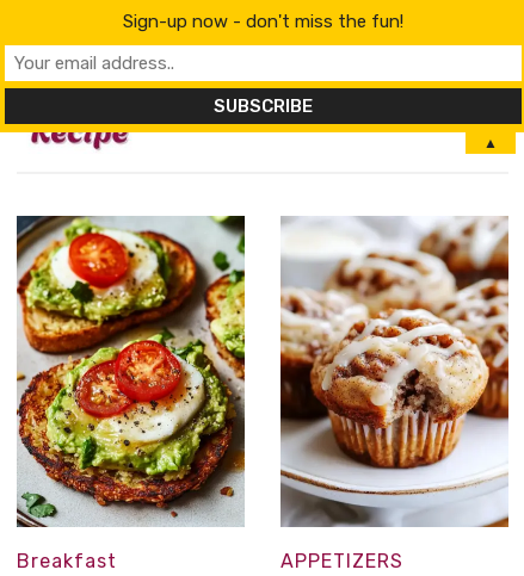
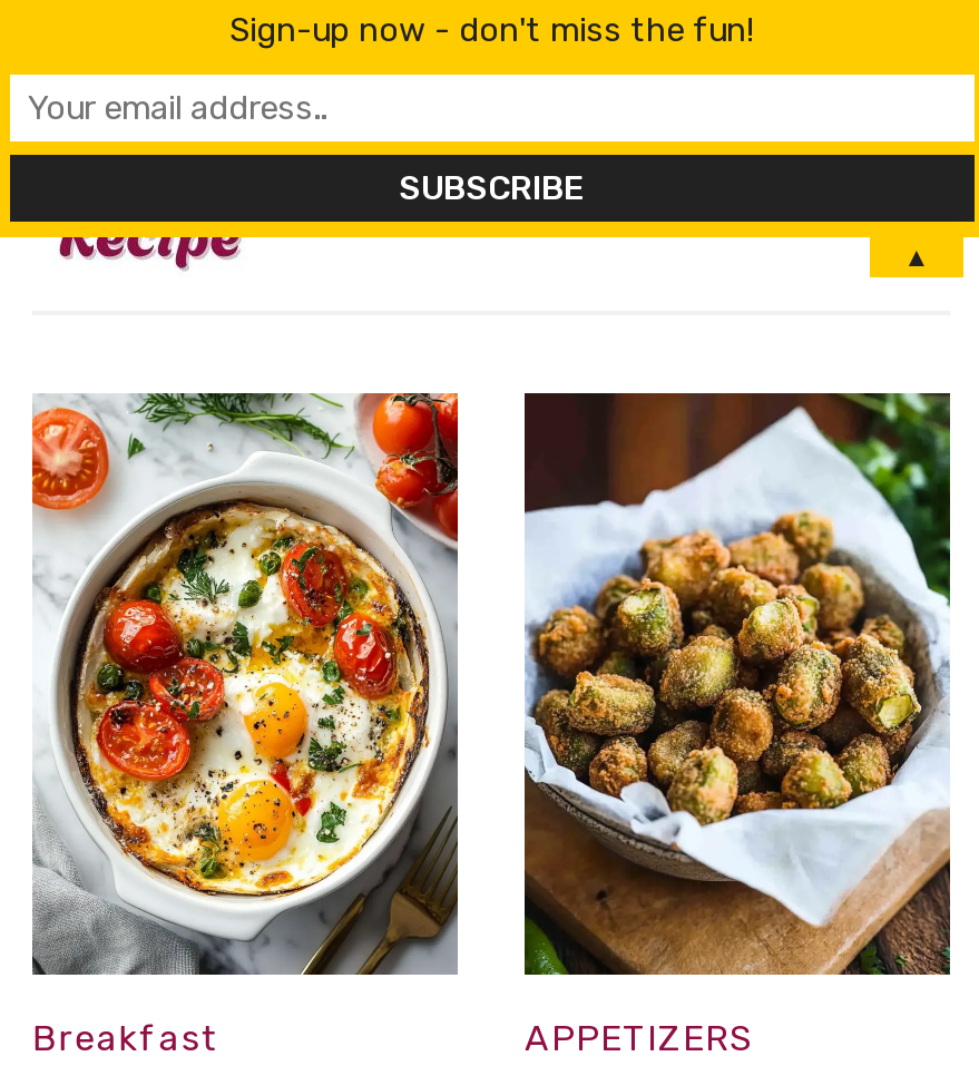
[16,215,246,528] [image] -> [30,391,460,977] [image]
[279,216,510,527] [image] -> [522,391,952,977] [image]

